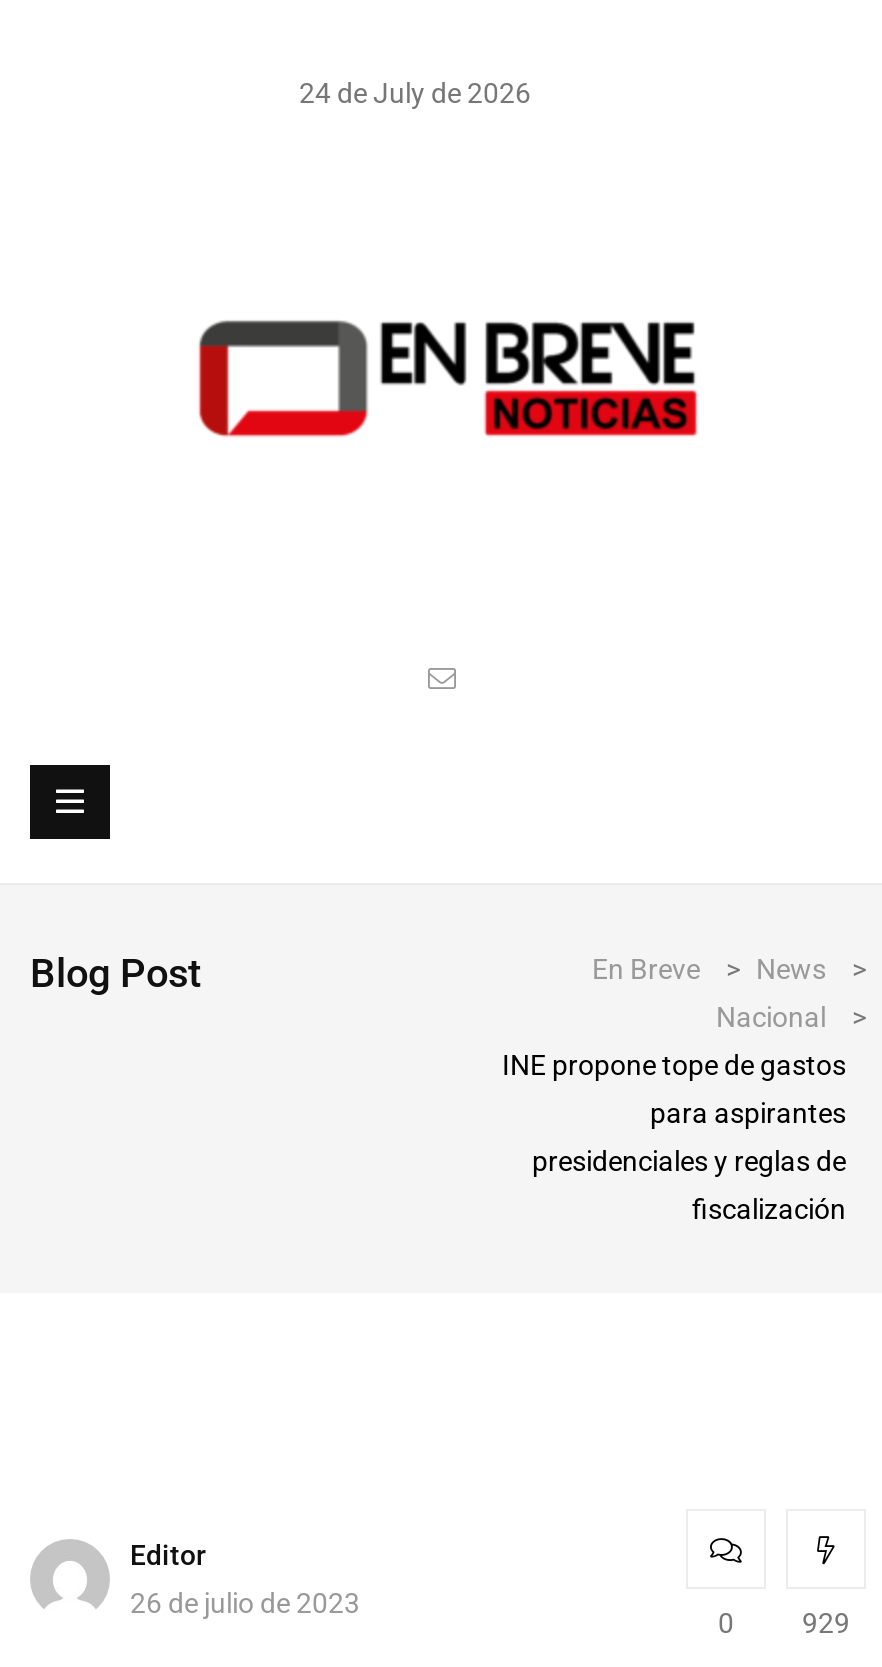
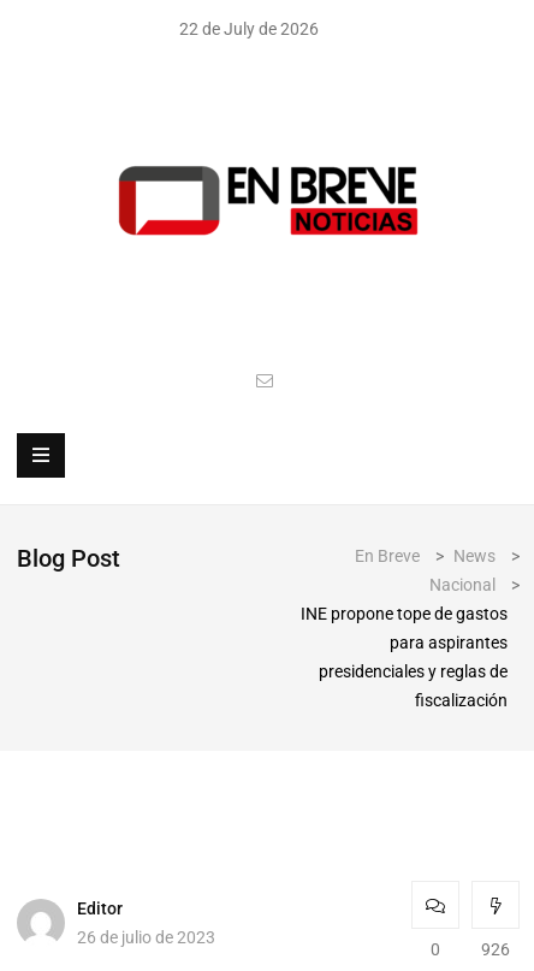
[299,77,531,109] 24 de July de 2026 -> [179,19,318,39] 22 de July de 2026
[802,1607,850,1639] 929 -> [481,940,510,959] 926

